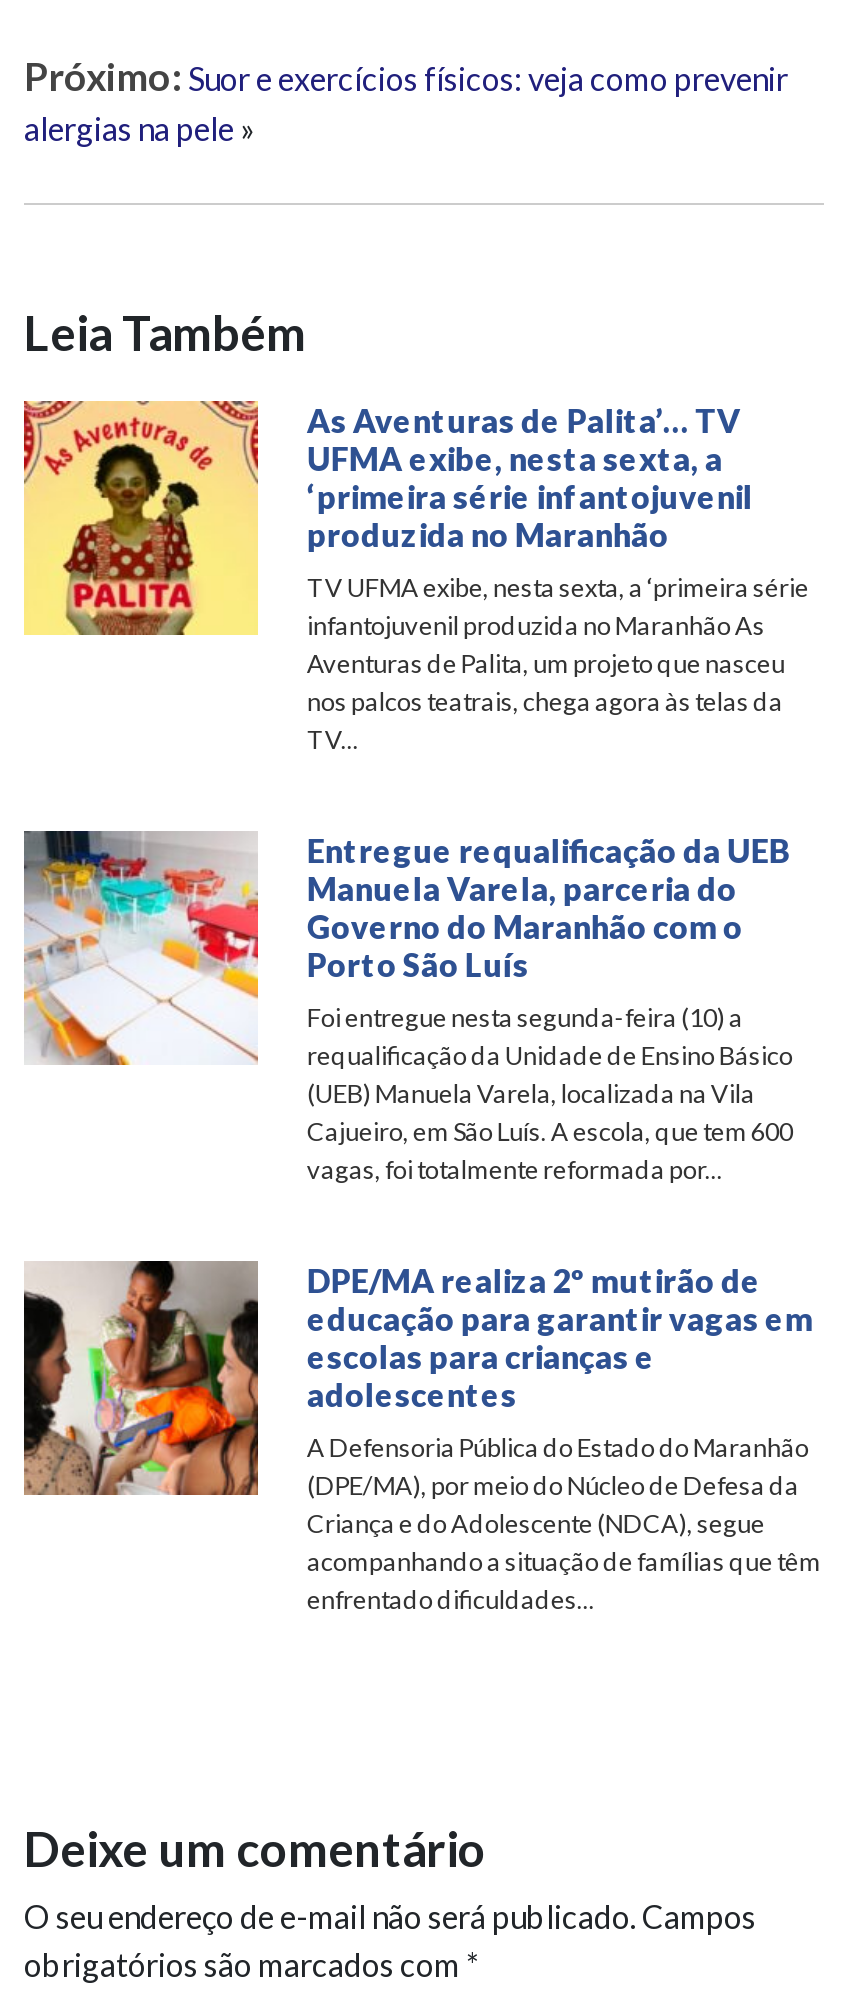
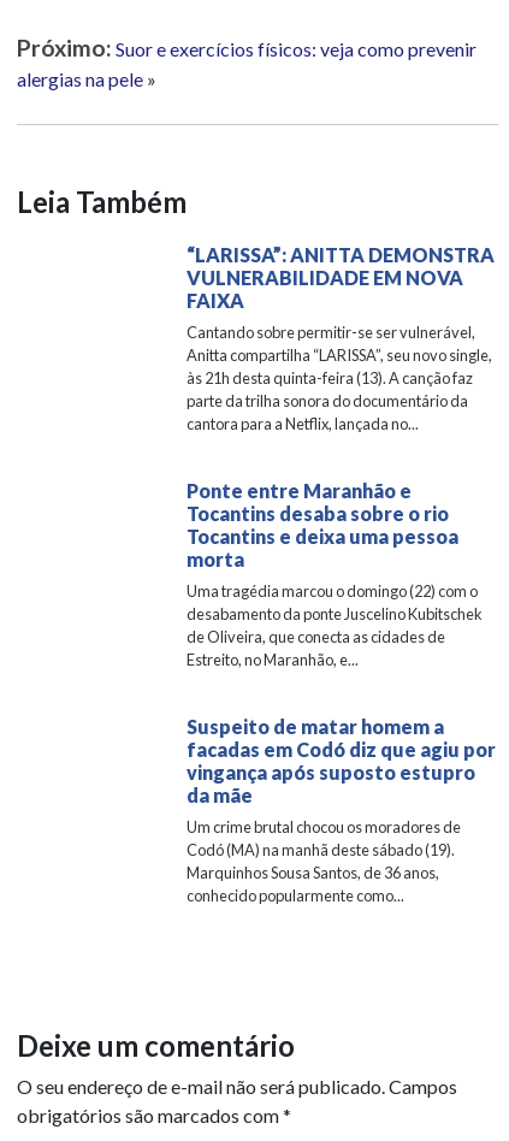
[22,399,260,637] [image] -> none
[307,402,753,554] As Aventuras de Palita’… TV | UFMA exibe, nesta sexta, a | ‘primeira série infantojuvenil | produzida no Maranhão -> [187,243,495,312] “LARISSA”: ANITTA DEMONSTRA | VULNERABILIDADE EM NOVA | FAIXA
[307,572,809,756] TV UFMA exibe, nesta sexta, a ‘primeira série | infantojuvenil produzida no Maranhão As | Aventuras de Palita, um projeto que nasceu | nos palcos teatrais, chega agora às telas da | TV... -> [187,323,493,434] Cantando sobre permitir-se ser vulnerável, | Anitta compartilha “LARISSA”, seu novo single, | às 21h desta quinta-feira (13). A canção faz | parte da trilha sonora do documentário da | cantora para a Netflix, lançada no...
[22,829,260,1067] [image] -> none
[307,832,791,984] Entregue requalificação da UEB | Manuela Varela, parceria do | Governo do Maranhão com o | Porto São Luís -> [187,479,459,571] Ponte entre Maranhão e | Tocantins desaba sobre o rio | Tocantins e deixa uma pessoa | morta
[307,1002,793,1186] Foi entregue nesta segunda-feira (10) a | requalificação da Unidade de Ensino Básico | (UEB) Manuela Varela, localizada na Vila | Cajueiro, em São Luís. A escola, que tem 600 | vagas, foi totalmente reformada por... -> [187,582,483,670] Uma tragédia marcou o domingo (22) com o | desabamento da ponte Juscelino Kubitschek | de Oliveira, que conecta as cidades de | Estreito, no Maranhão, e...
[22,1259,260,1497] [image] -> none
[307,1262,813,1414] DPE/MA realiza 2º mutirão de | educação para garantir vagas em | escolas para crianças e | adolescentes -> [187,715,496,807] Suspeito de matar homem a | facadas em Codó diz que agiu por | vingança após suposto estupro | da mãe
[307,1432,821,1616] A Defensoria Pública do Estado do Maranhão | (DPE/MA), por meio do Núcleo de Defesa da | Criança e do Adolescente (NDCA), segue | acompanhando a situação de famílias que têm | enfrentado dificuldades... -> [187,818,461,905] Um crime brutal chocou os moradores de | Codó (MA) na manhã deste sábado (19). | Marquinhos Sousa Santos, de 36 anos, | conhecido popularmente como...

